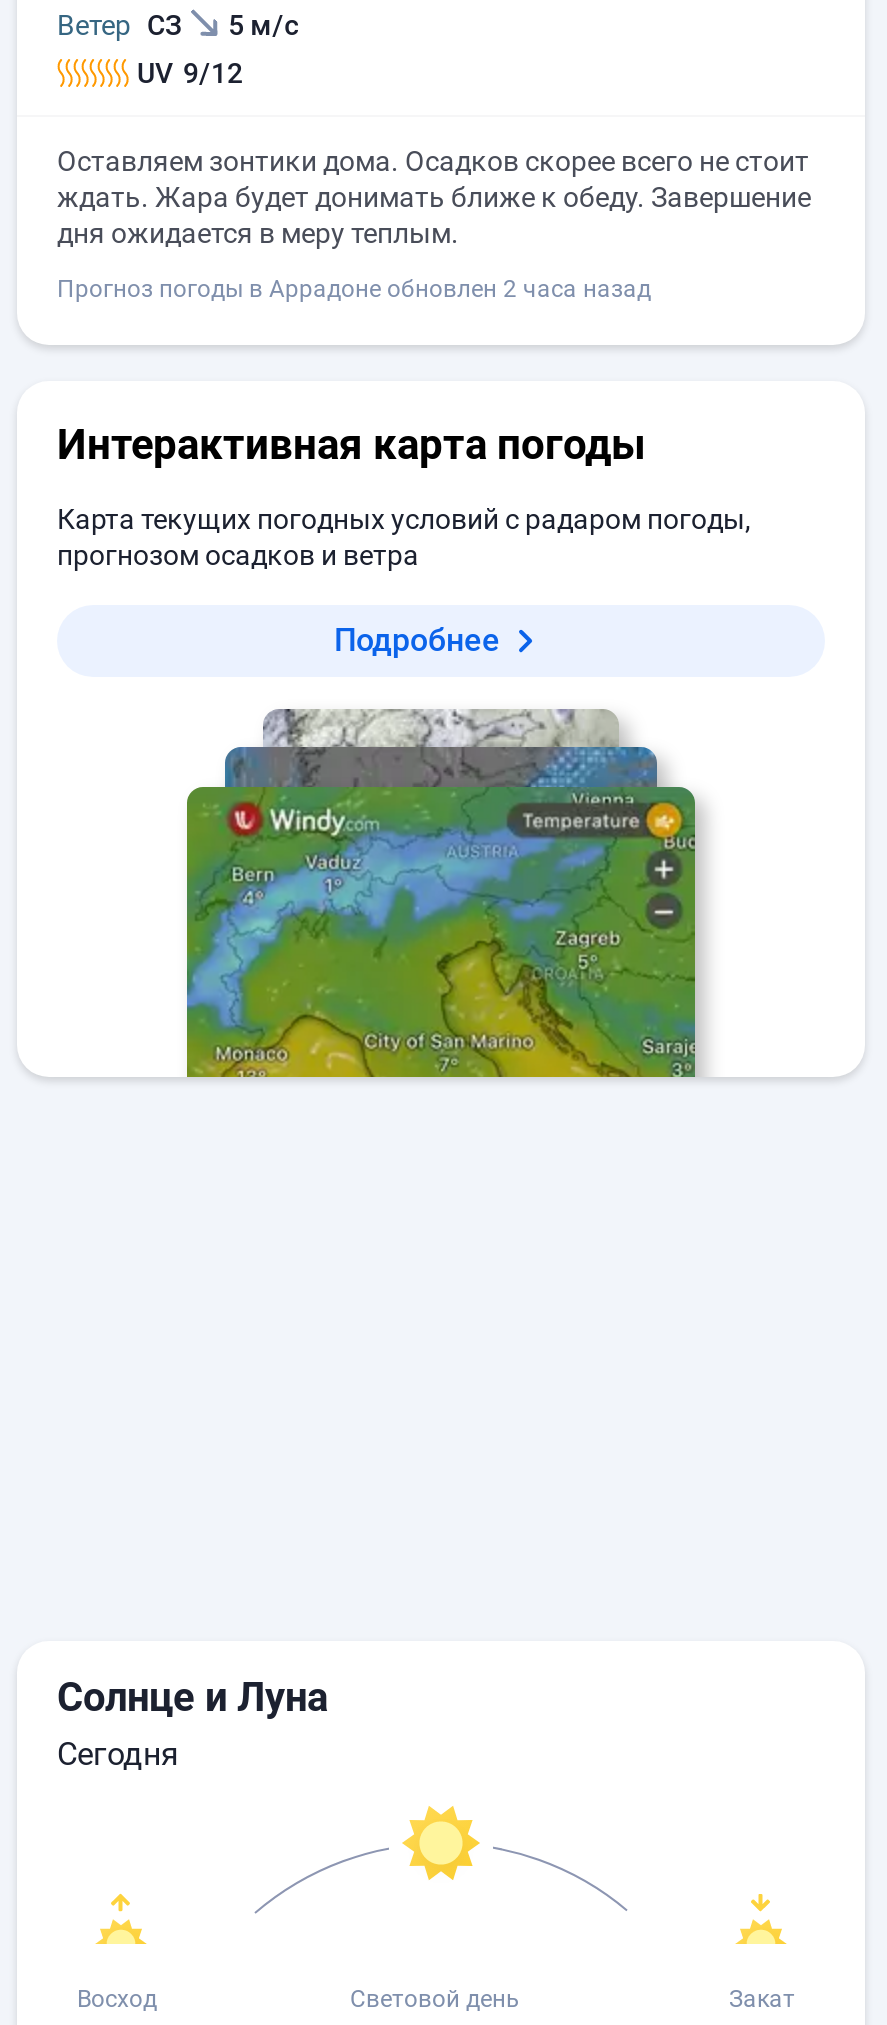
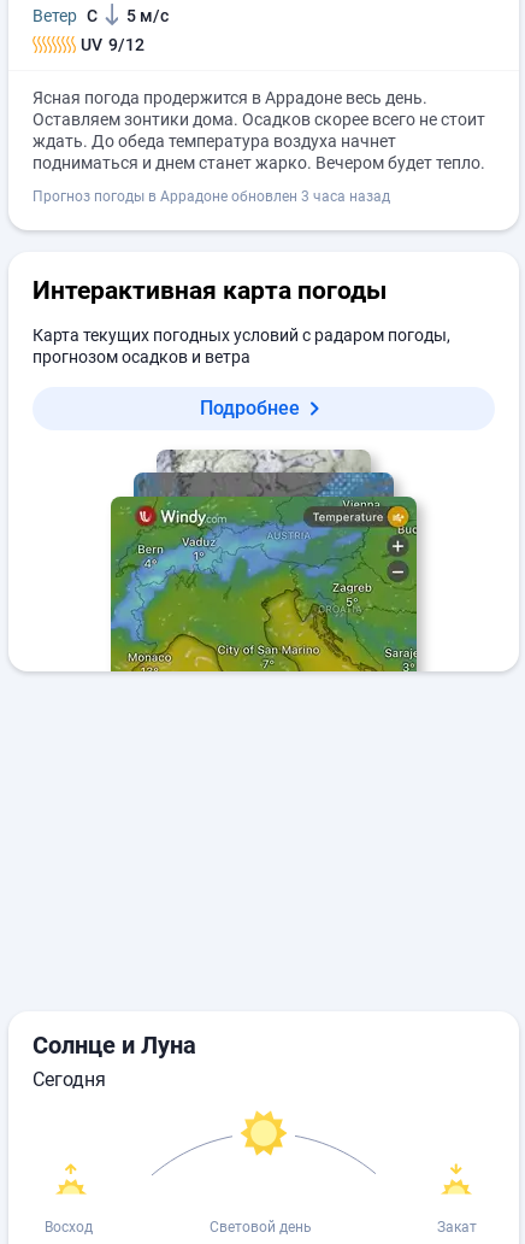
[57,9,187,41] Ветер СЗ -> [33,6,101,25] Ветер С
none -> [33,88,427,107] Ясная погода продержится в Аррадоне весь день.
[57,181,811,249] ждать. Жара будет донимать ближе к обеду. Завершение | дня ожидается в меру теплым. -> [33,131,485,172] ждать. До обеда температура воздуха начнет | подниматься и днем станет жарко. Вечером будет тепло.
[57,275,651,303] Прогноз погоды в Аррадоне обновлен 2 часа назад -> [33,188,390,205] Прогноз погоды в Аррадоне обновлен 3 часа назад

